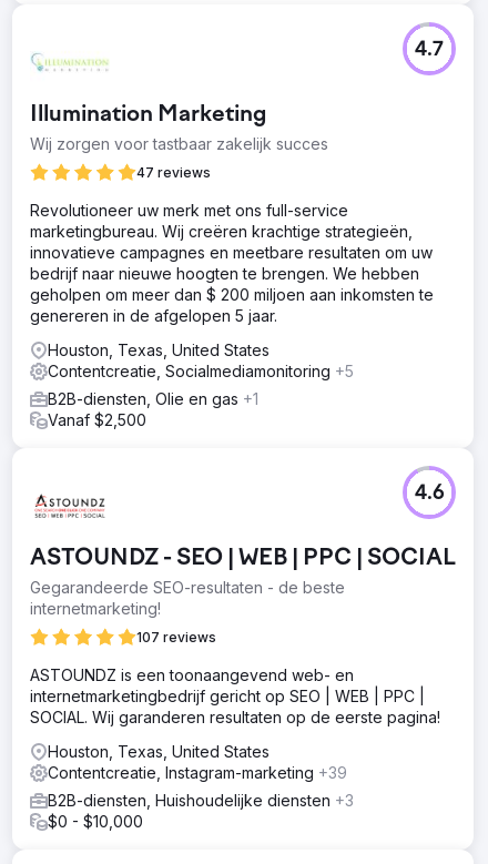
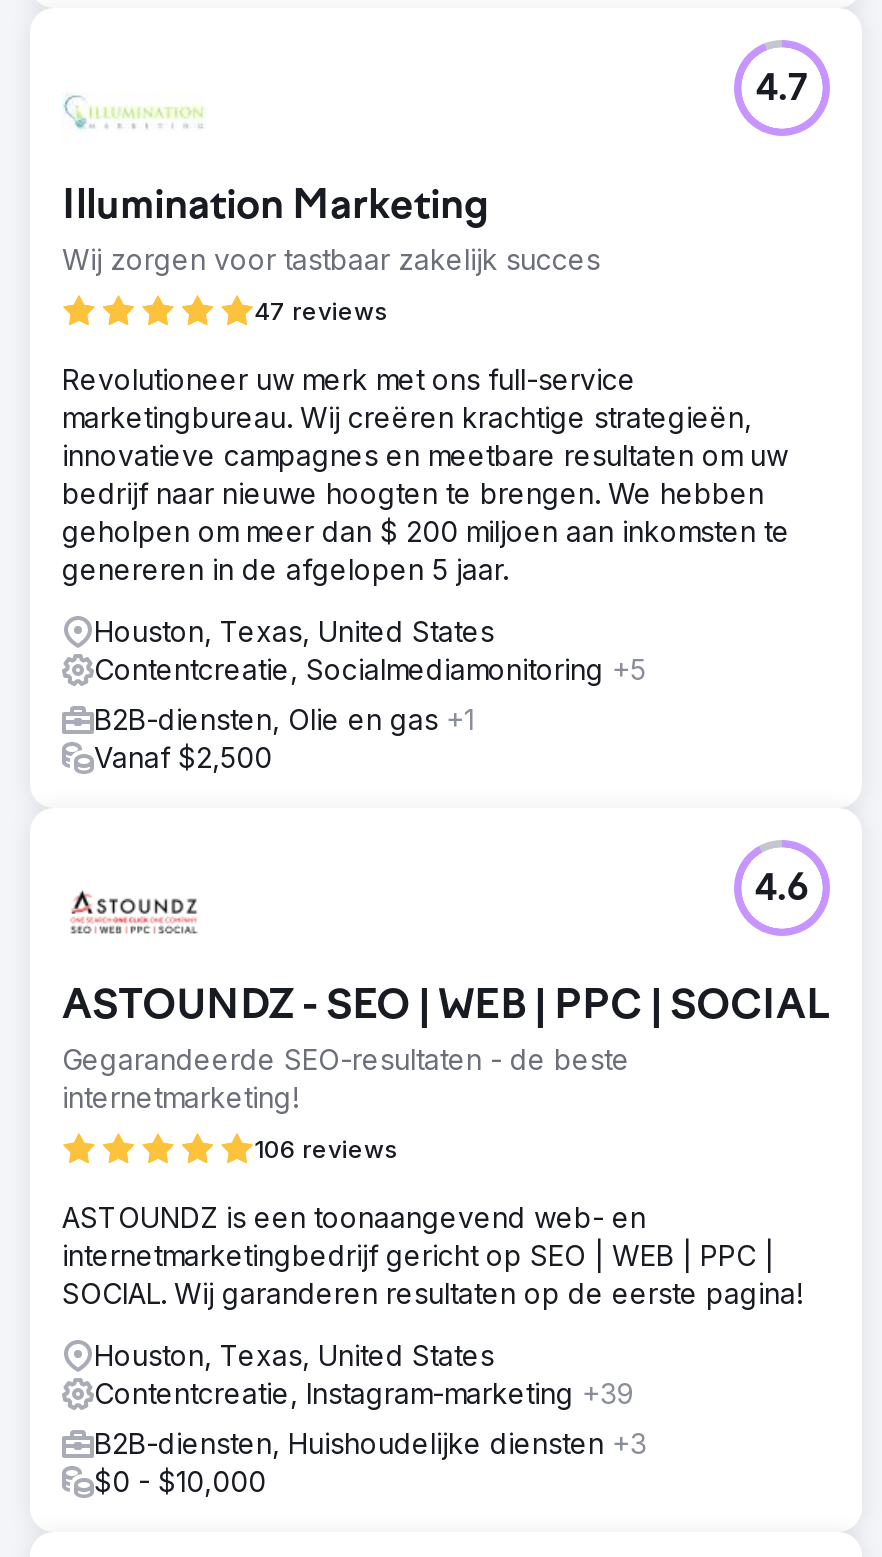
[136,629,216,646] 107 reviews -> [254,1134,398,1164] 106 reviews

